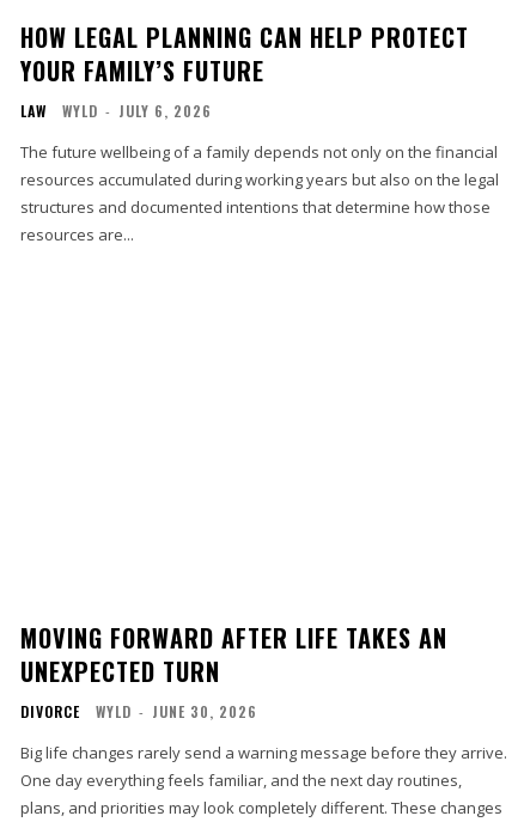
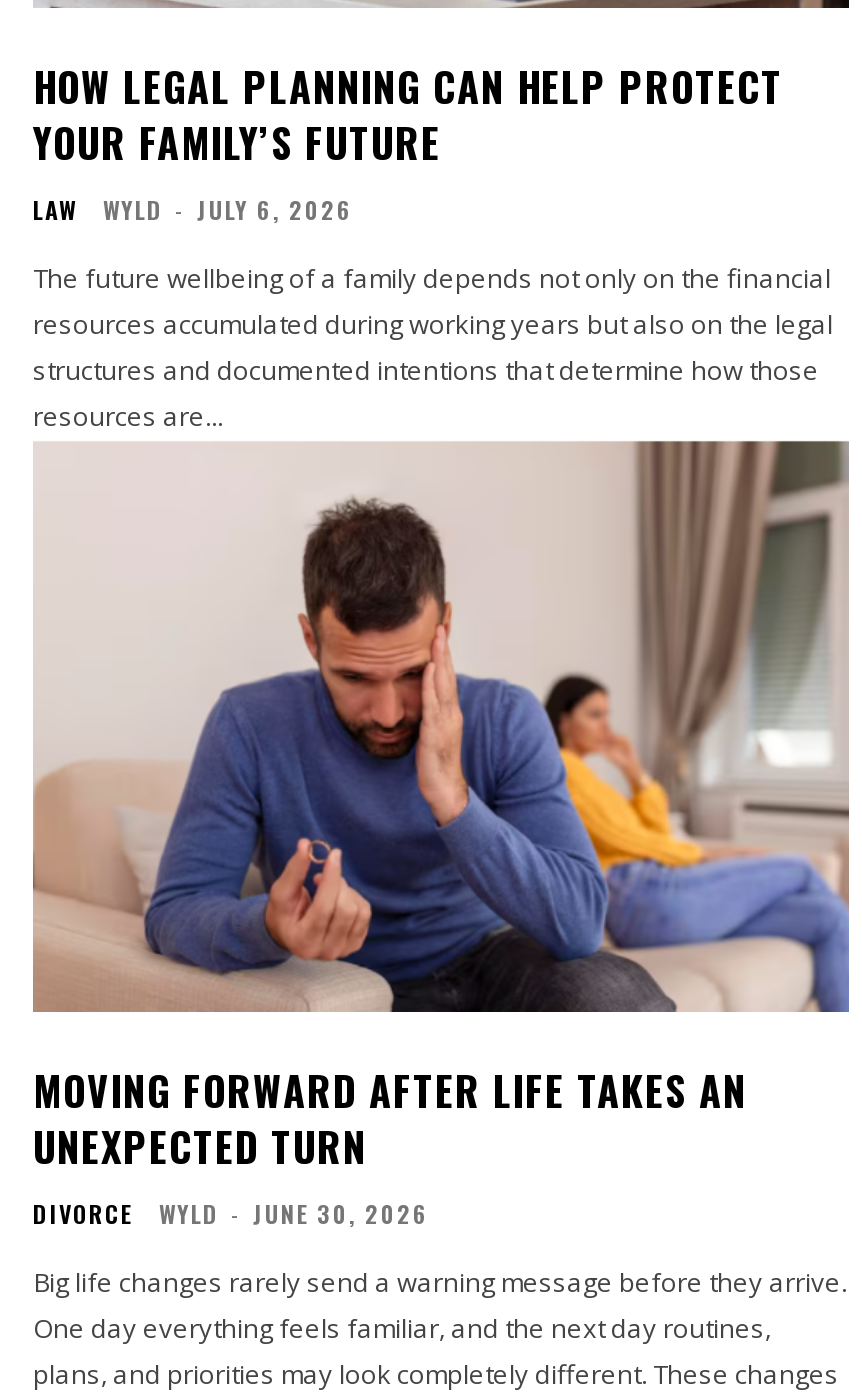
none -> [31,438,851,1014] [image]

